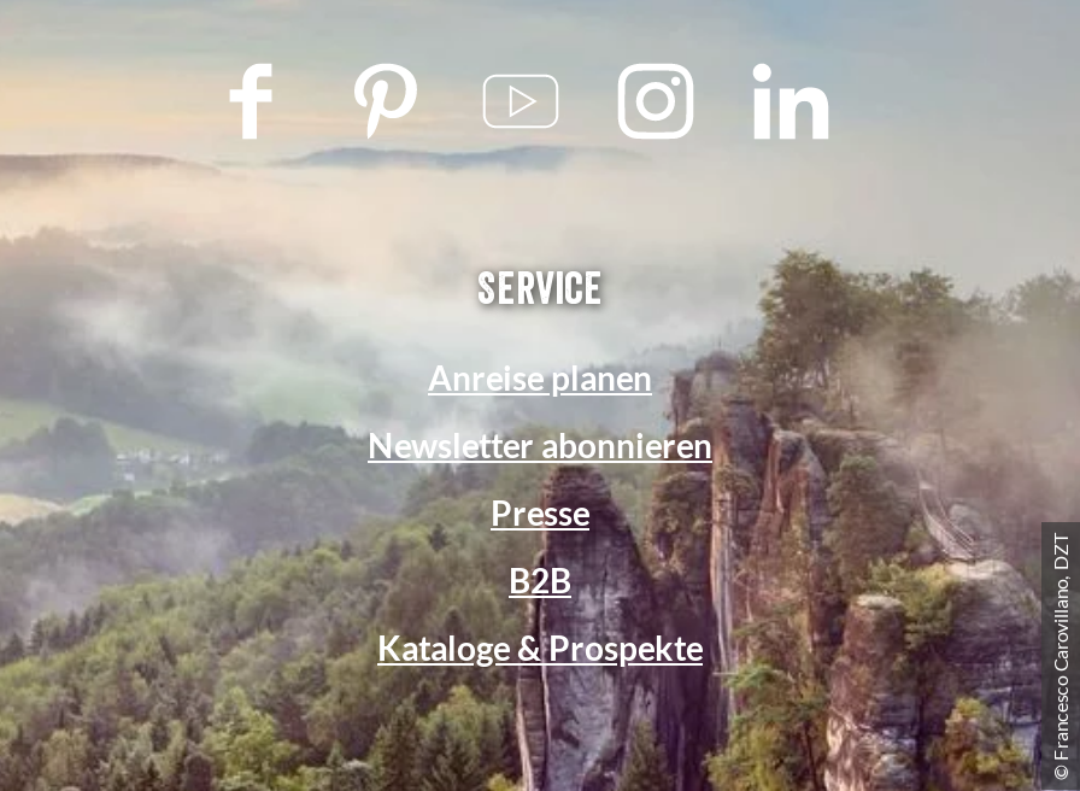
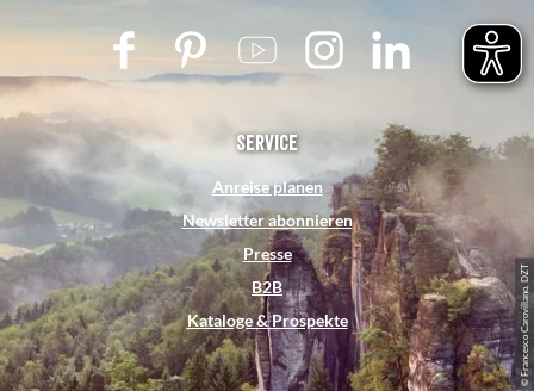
none -> [464,25,527,91] [image]

